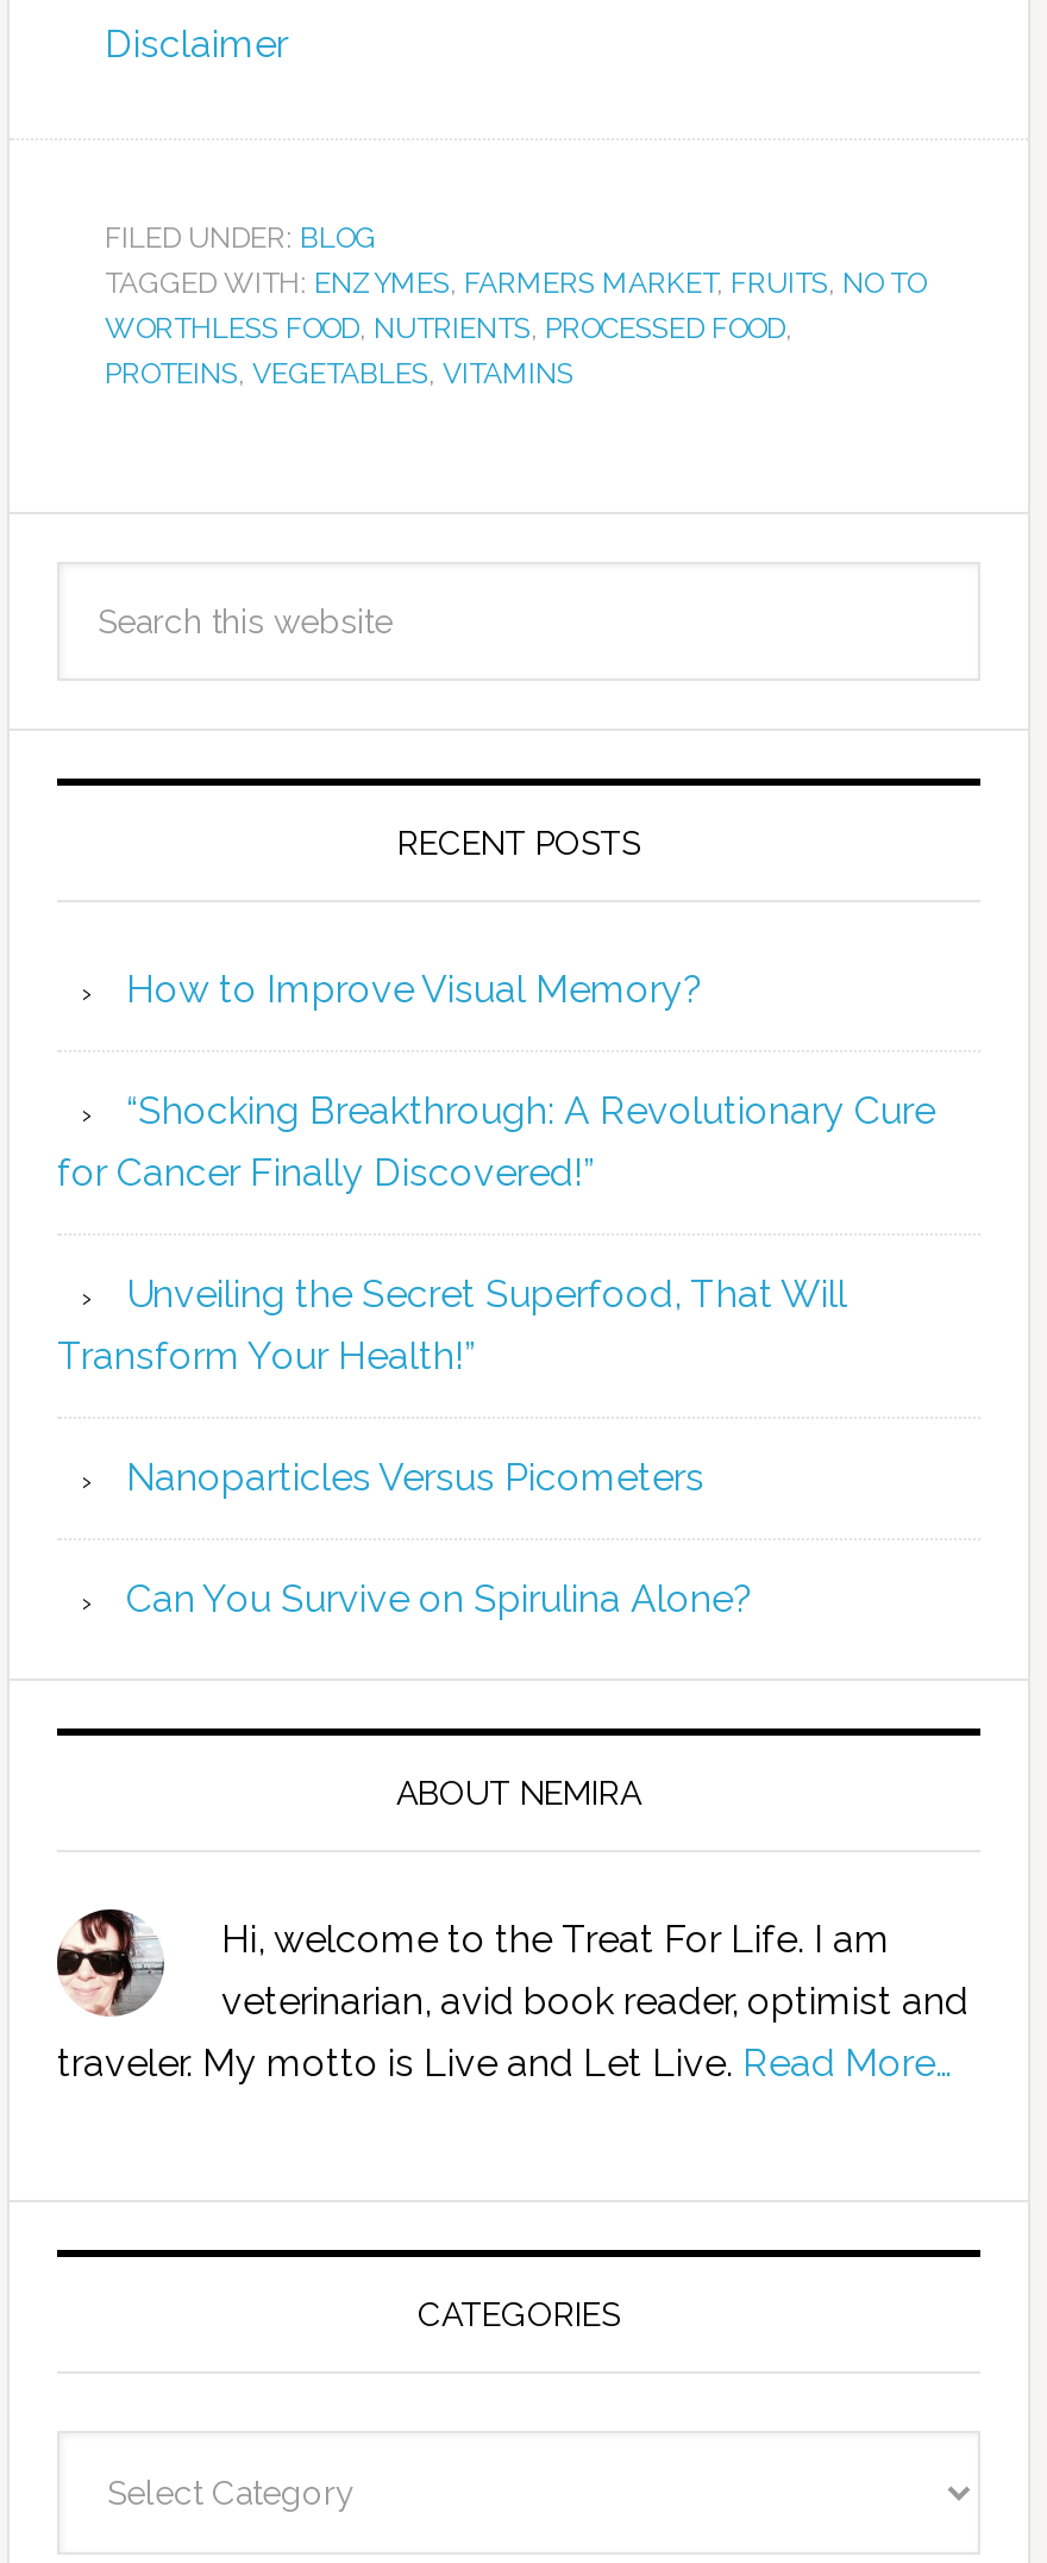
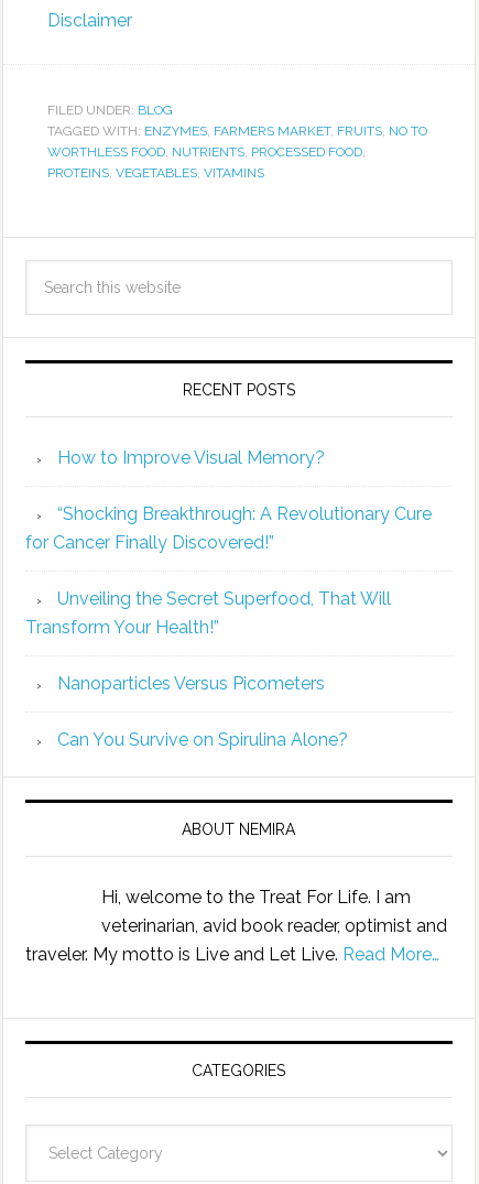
[55,1907,167,2019] [image] -> none

